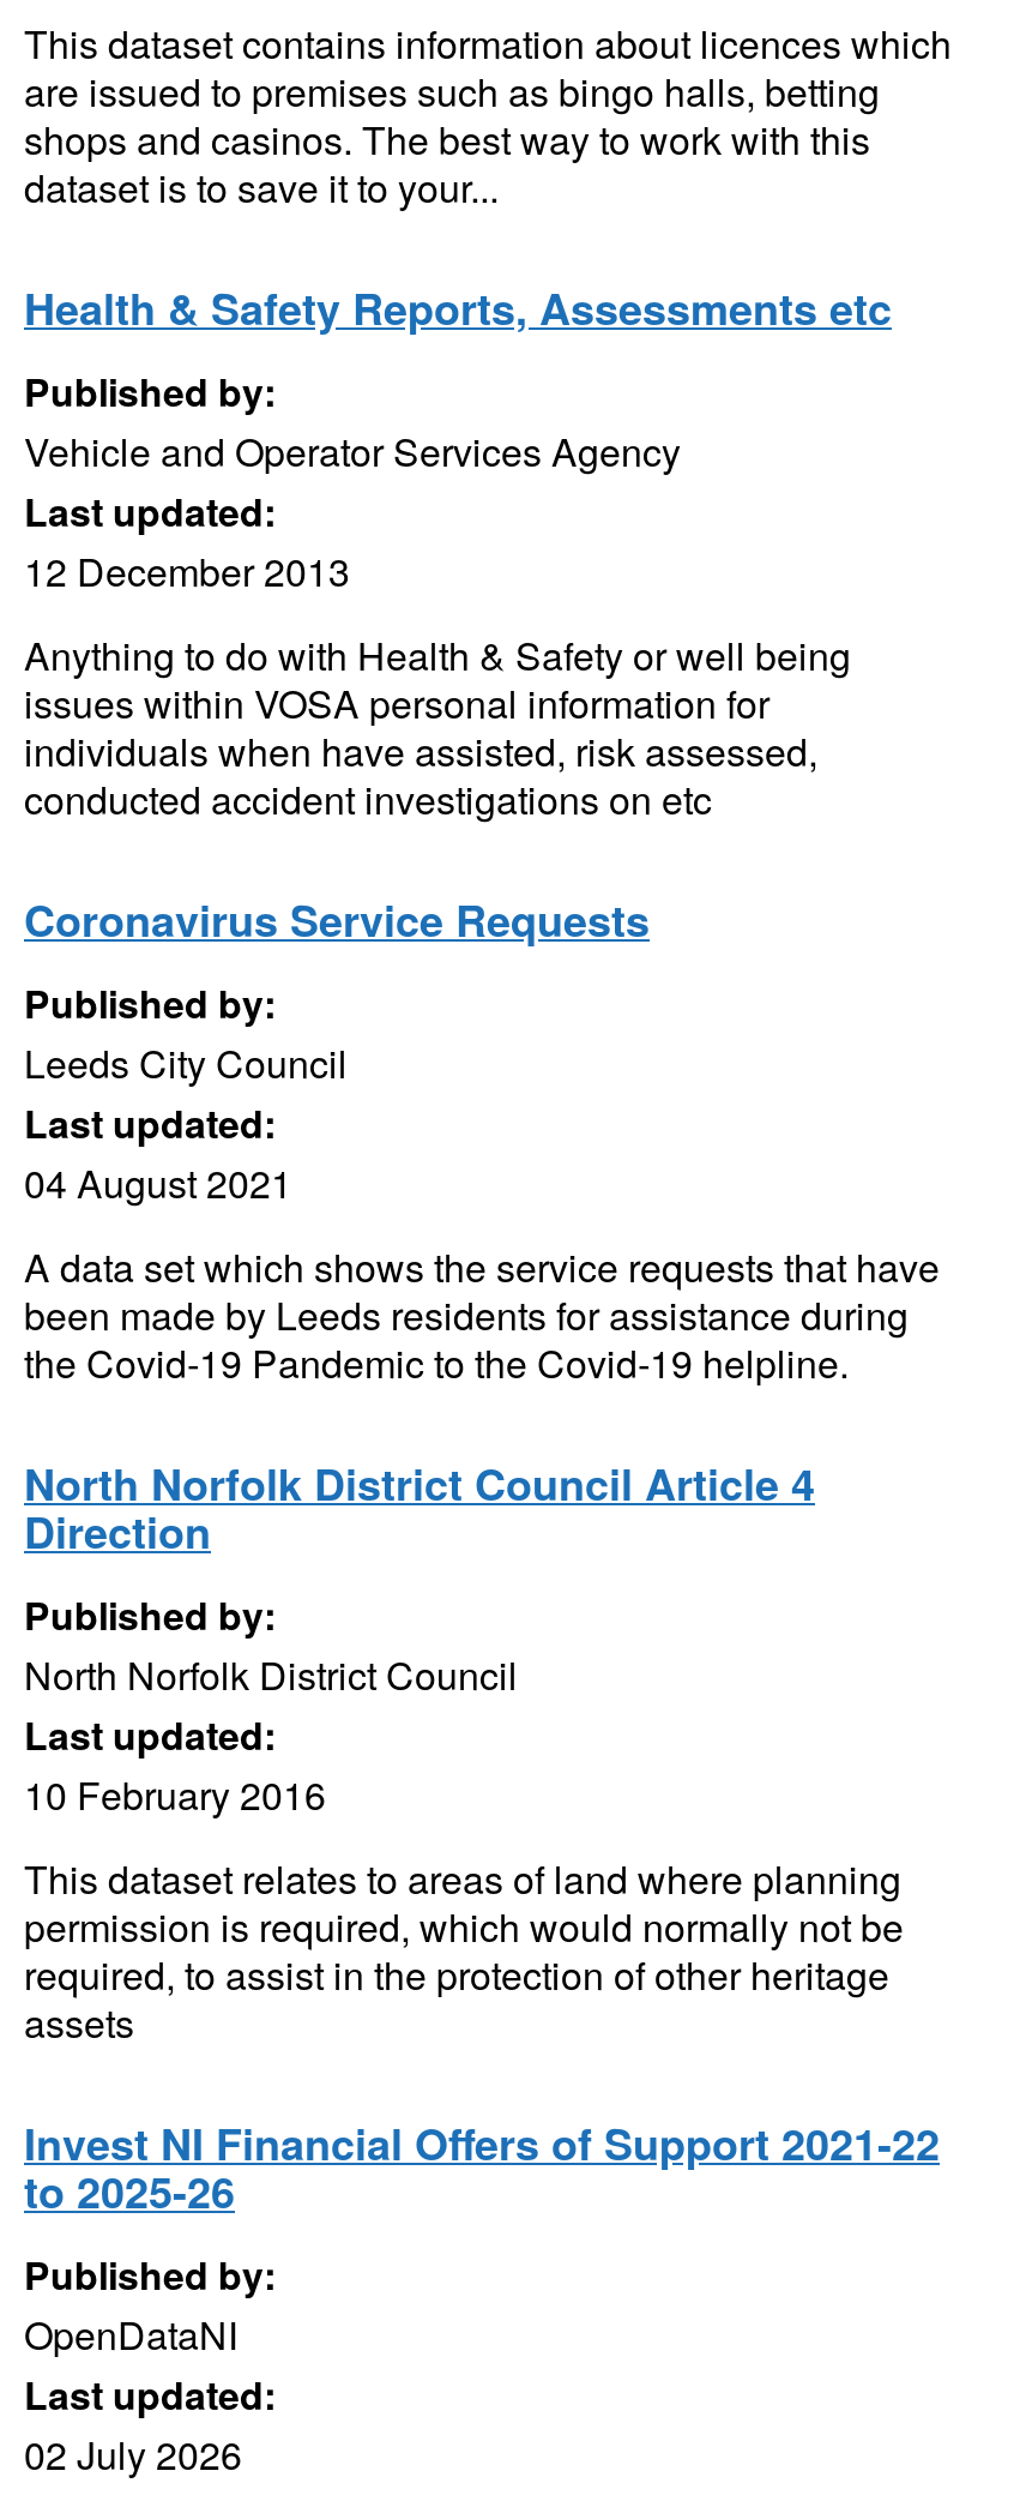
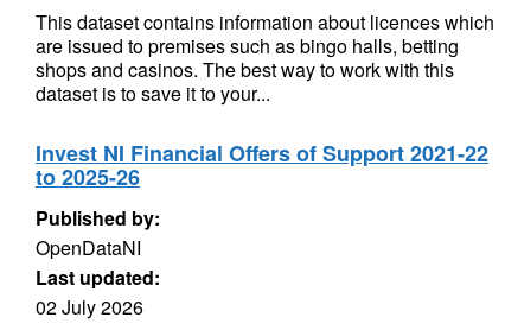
[24,277,940,2050] Health & Safety Reports, Assessments etc | Published by: | Vehicle and Operator Services Agency | Last updated: | 12 December 2013 | Anything to do with Health & Safety or well being | issues within VOSA personal information for | individuals when have assisted, risk assessed, | conducted accident investigations on etc | Coronavirus Service Requests | Published by: | Leeds City Council | Last updated: | 04 August 2021 | A data set which shows the service requests that have | been made by Leeds residents for assistance during | the Covid-19 Pandemic to the Covid-19 helpline. | North Norfolk District Council Article 4 | Direction | Published by: | North Norfolk District Council | Last updated: | 10 February 2016 | This dataset relates to areas of land where planning | permission is required, which would normally not be | required, to assist in the protection of other heritage | assets -> none

